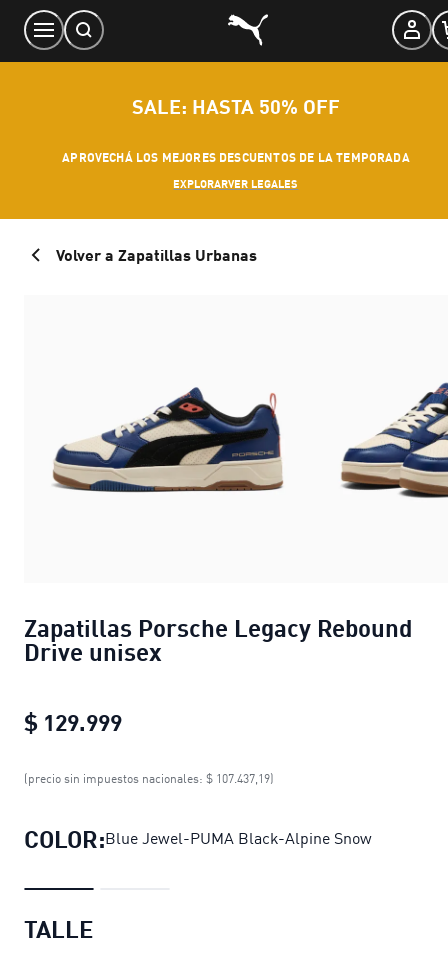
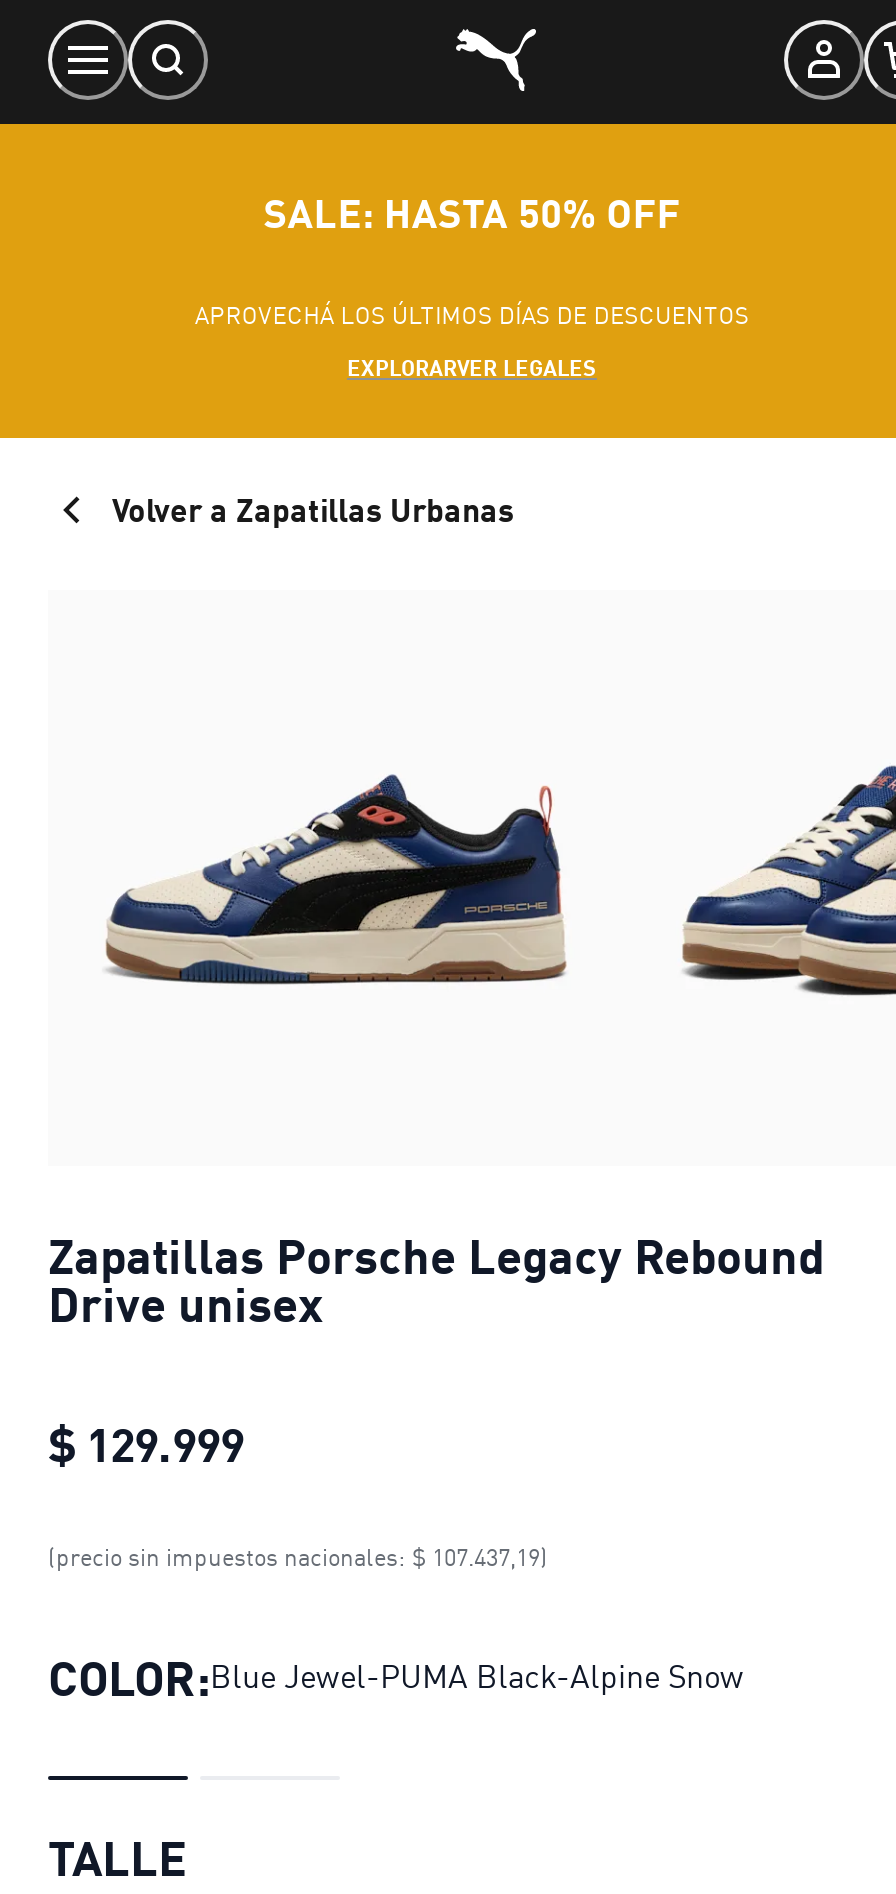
[62,150,410,165] APROVECHÁ LOS MEJORES DESCUENTOS DE LA TEMPORADA -> [195,300,749,330] APROVECHÁ LOS ÚLTIMOS DÍAS DE DESCUENTOS

